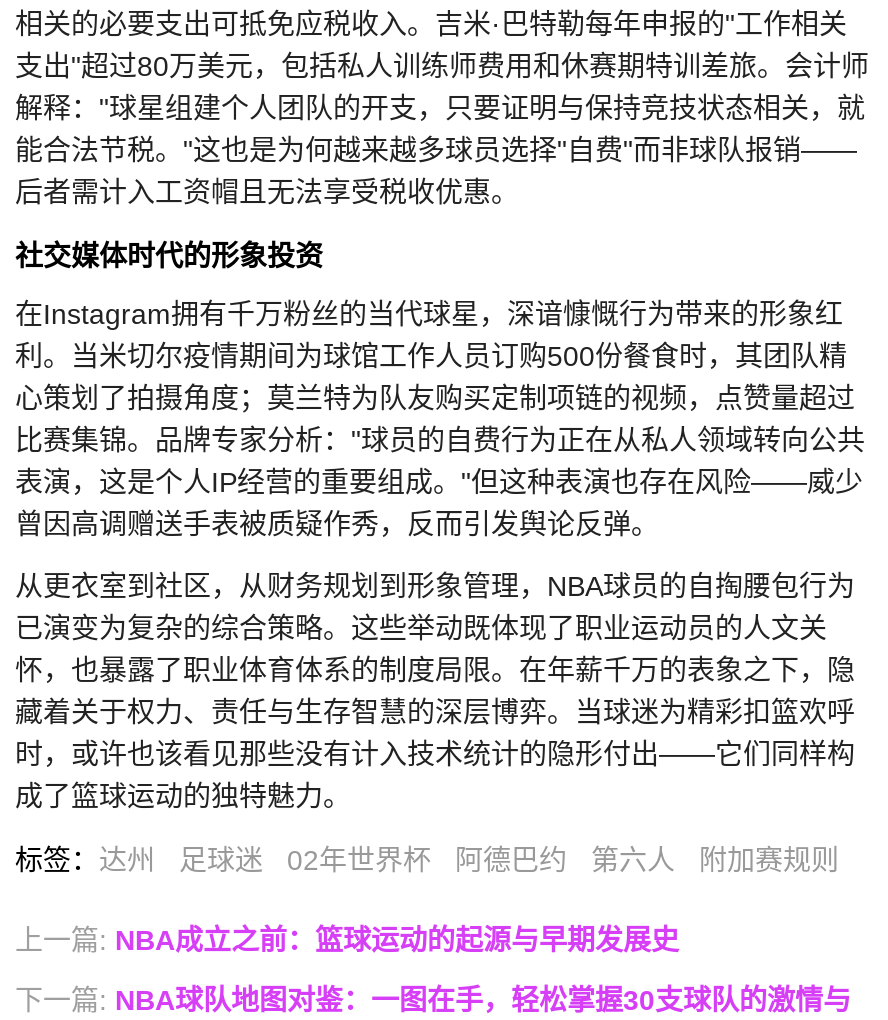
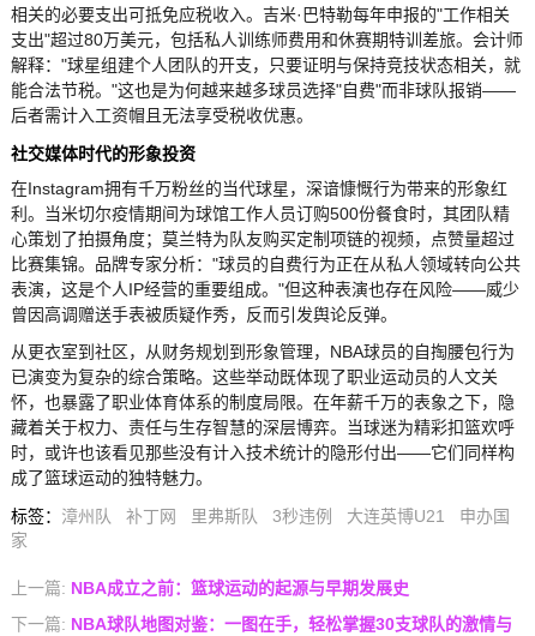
[15,843,839,875] 标签：达州 | 足球迷 | 02年世界杯 | 阿德巴约 | 第六人 | 附加赛规则 -> [11,506,510,549] 标签：漳州队 | 补丁网 | 里弗斯队 | 3秒违例 | 大连英博U21 | 申办国 | 家

